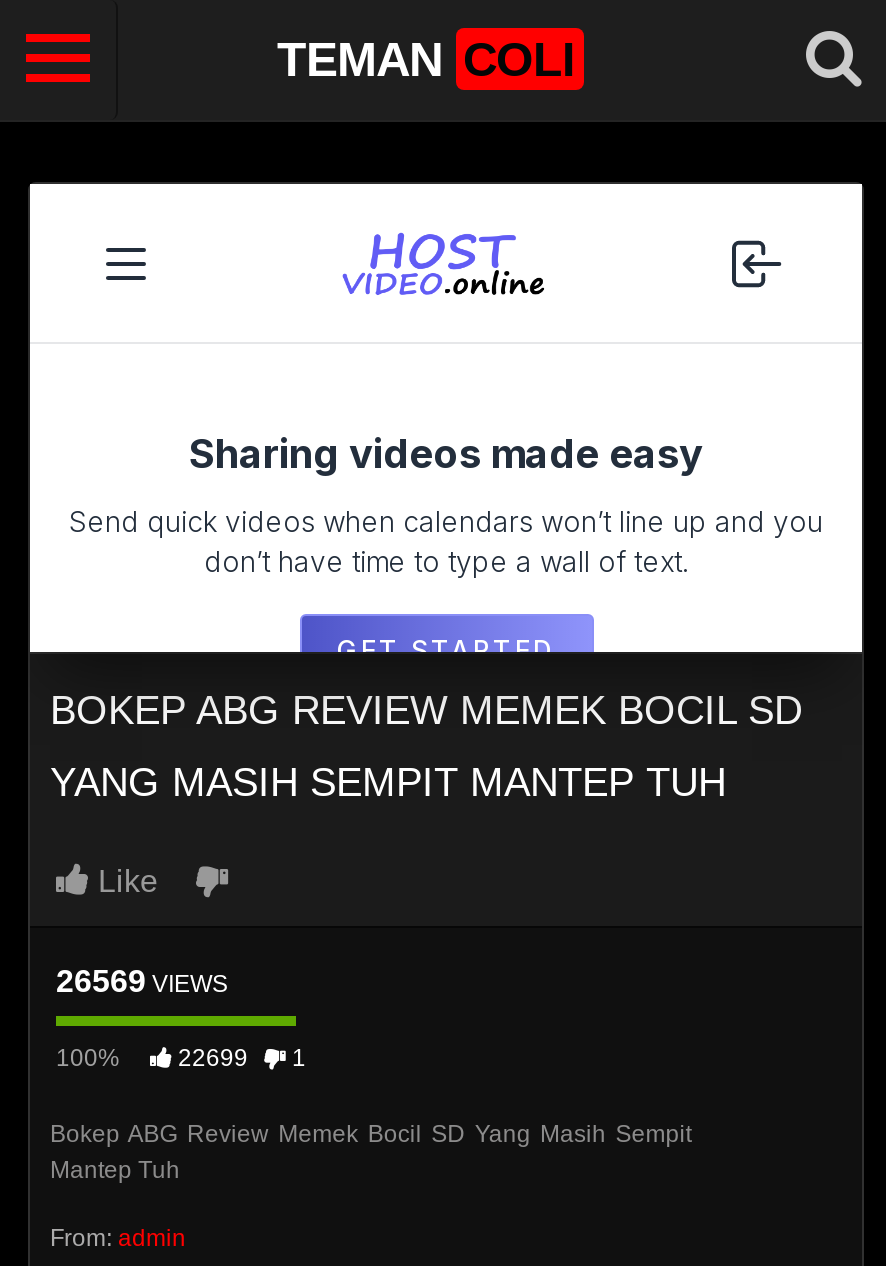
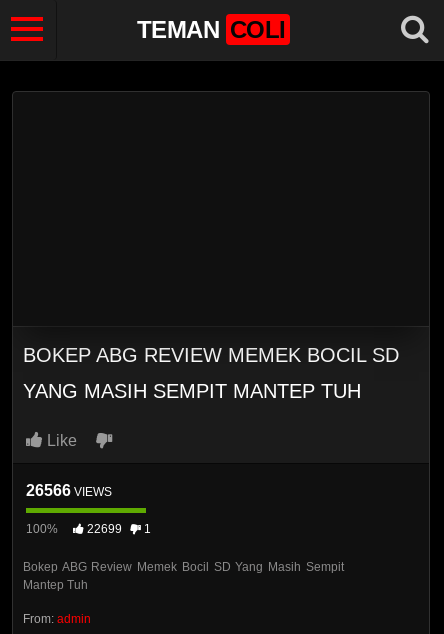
[28,182,864,654] [image] -> none
[56,964,228,998] 26569 VIEWS -> [26,482,112,499] 26566 VIEWS

